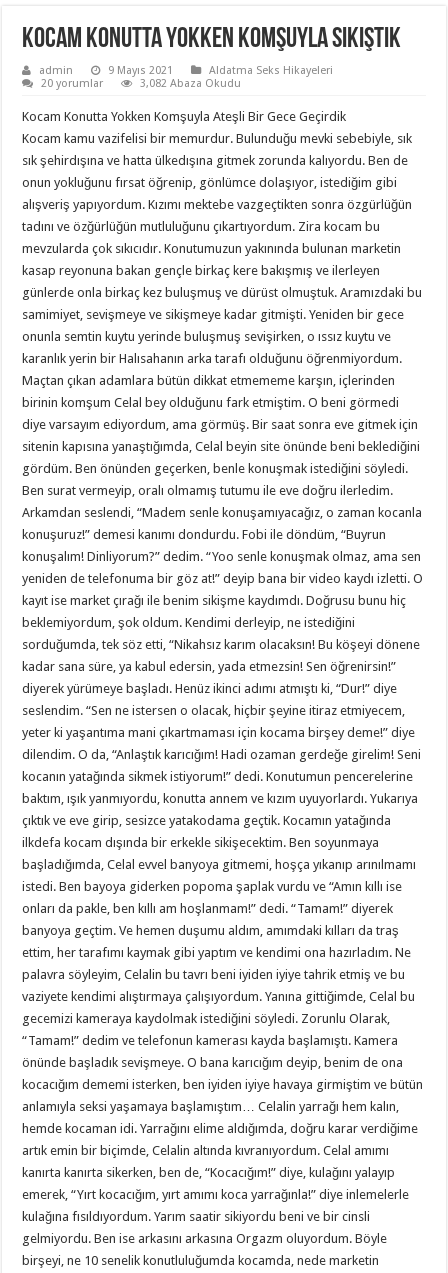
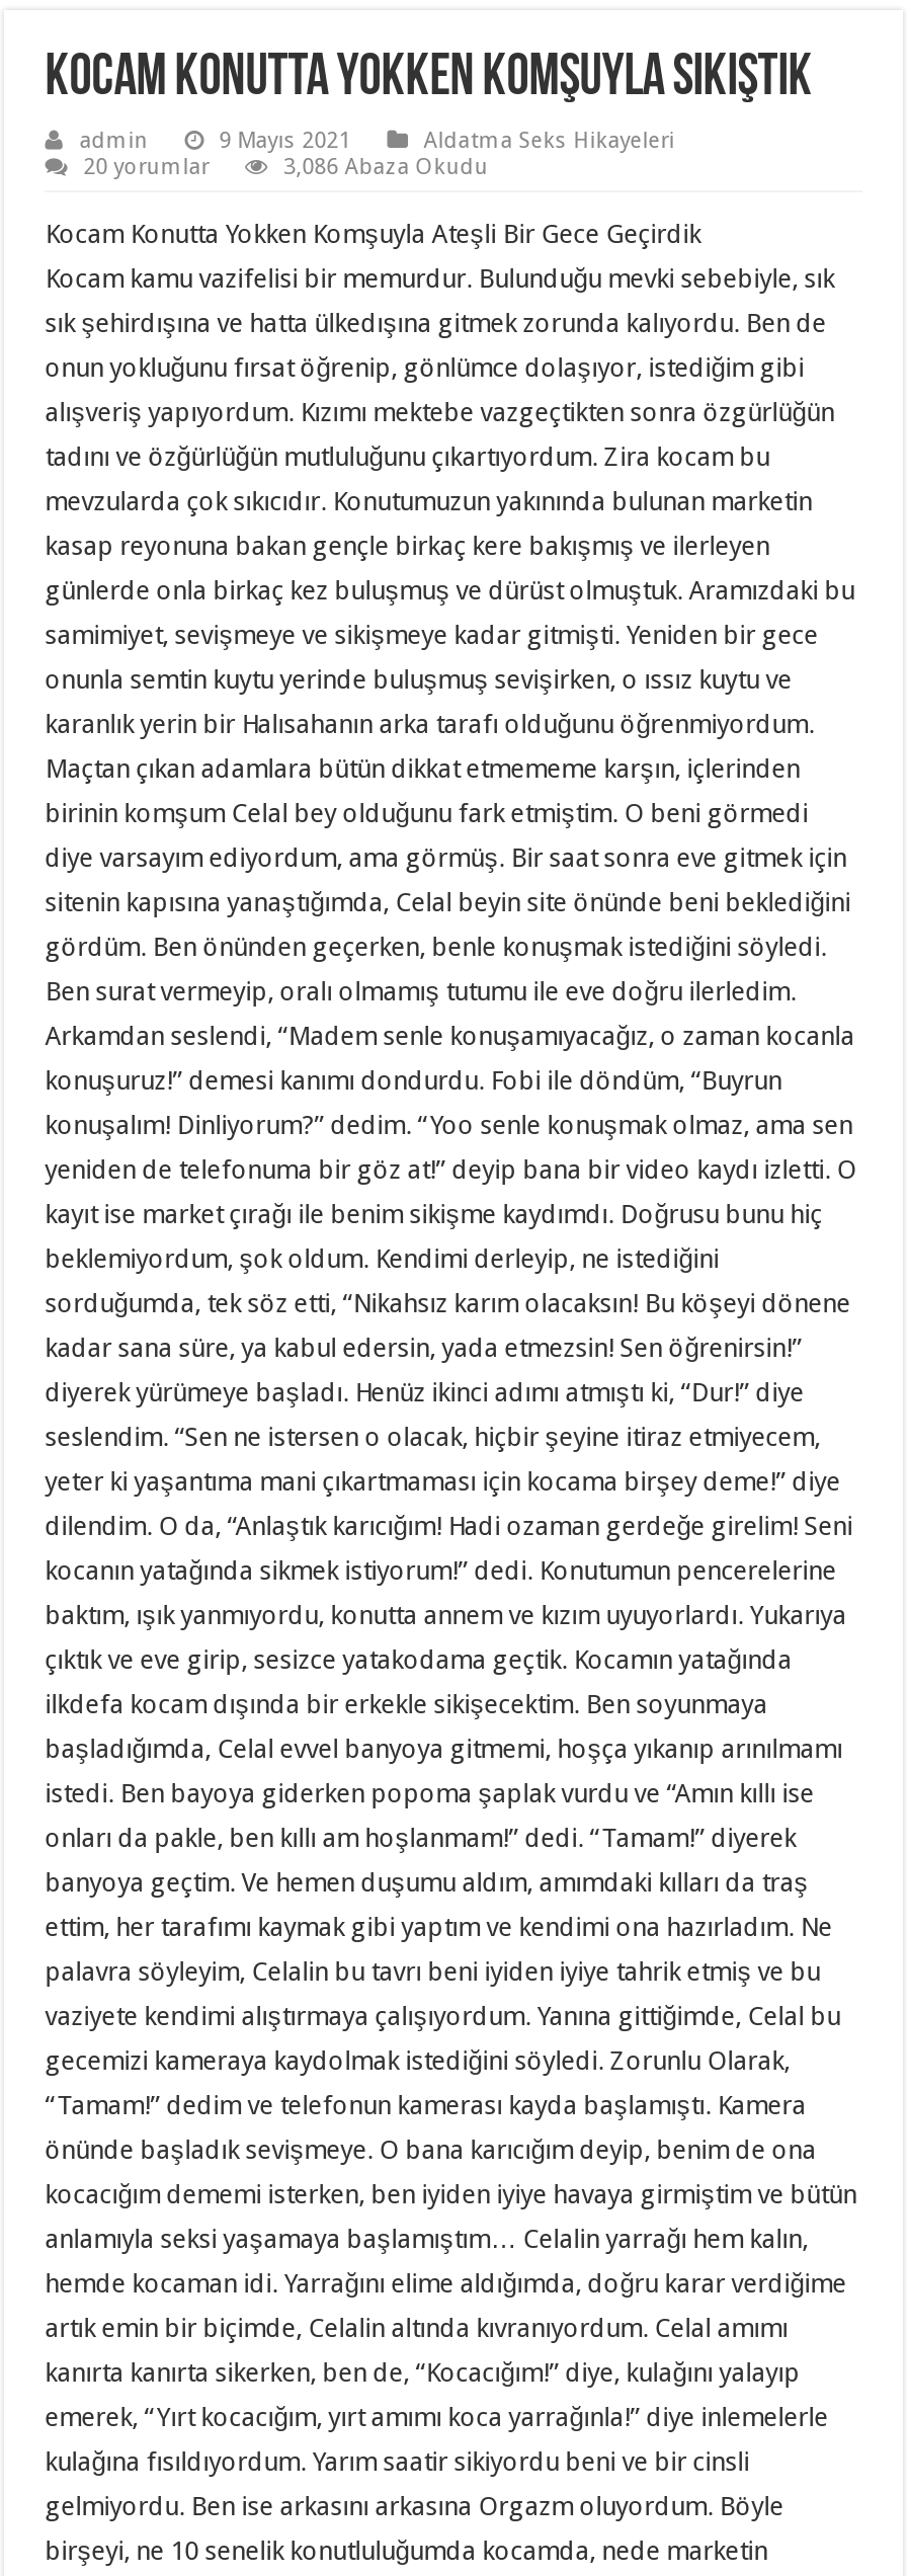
[140,77,241,90] 3,082 Abaza Okudu -> [284,154,488,180] 3,086 Abaza Okudu

